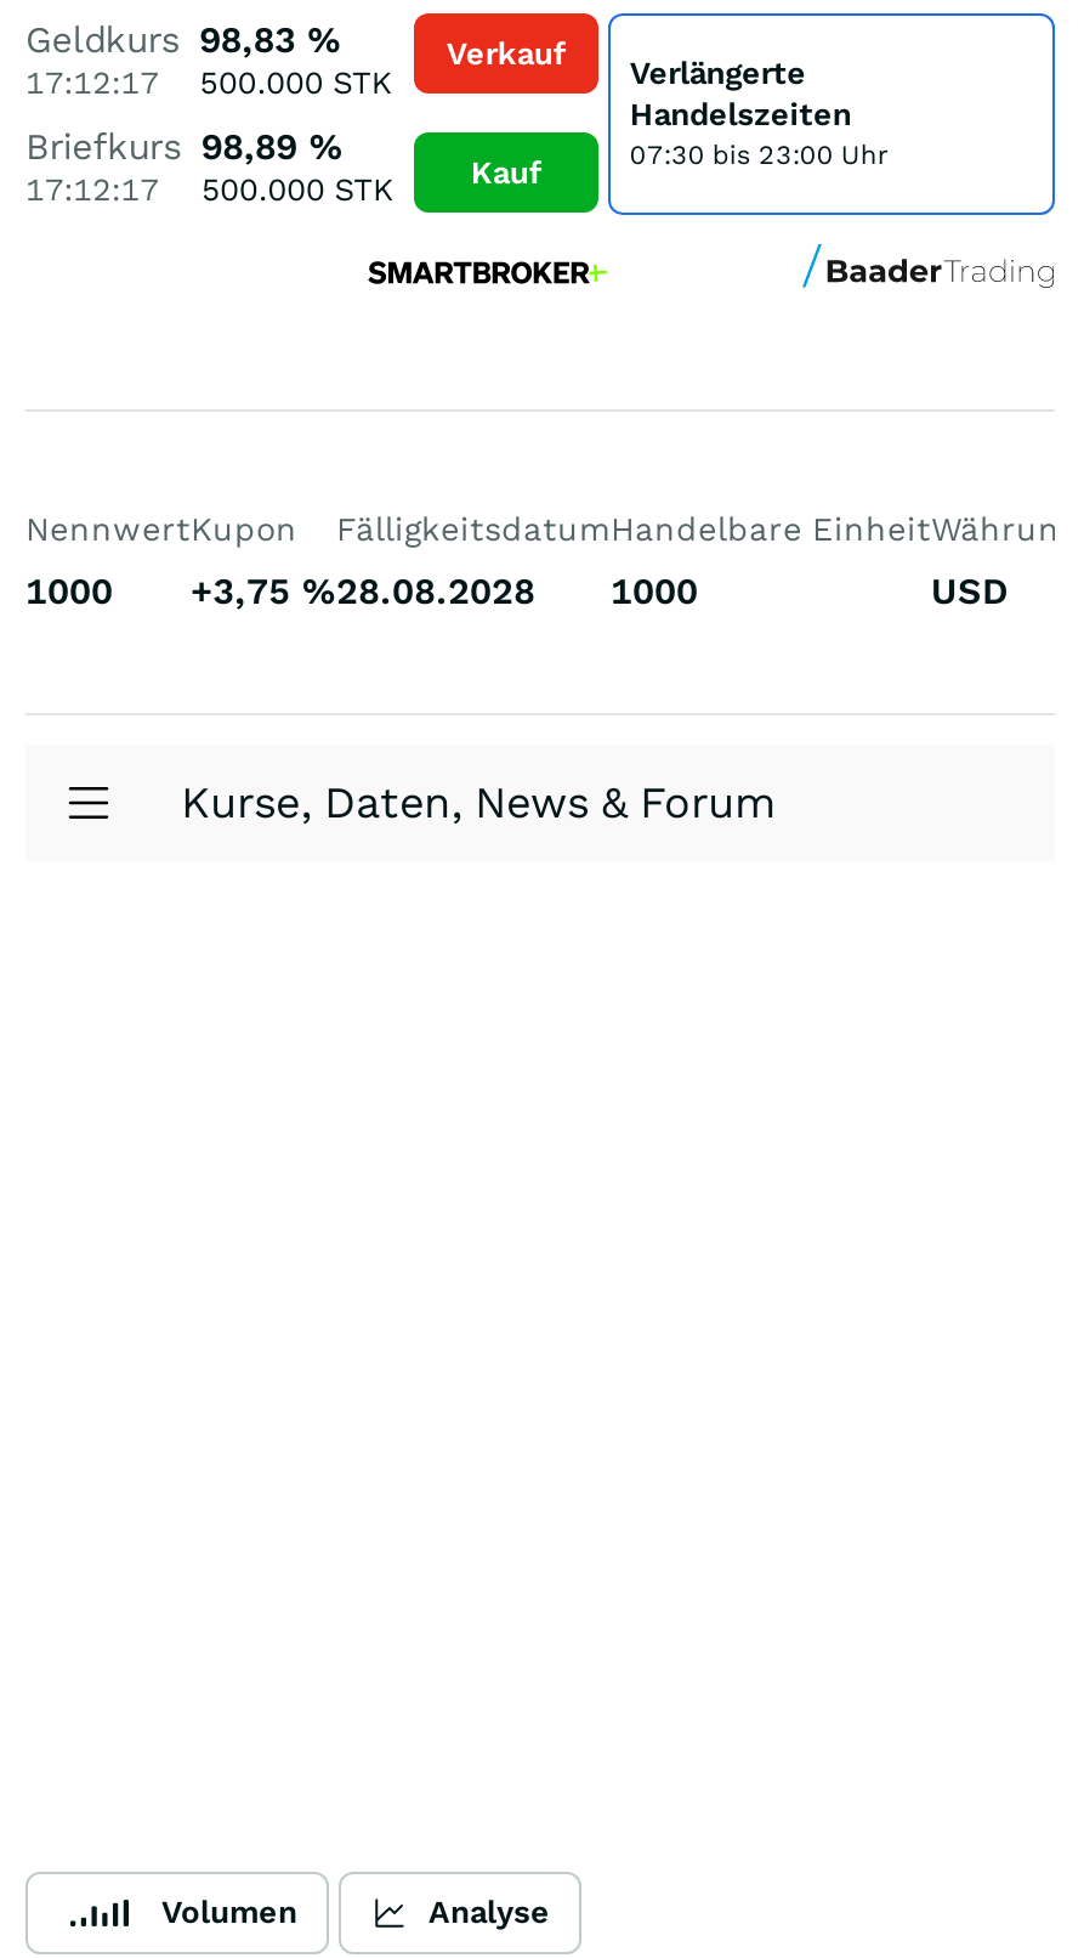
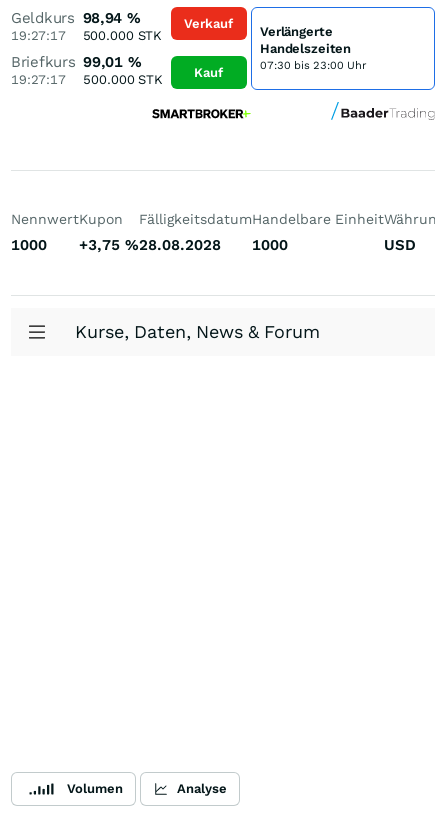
[25,18,341,62] Geldkurs 98,83 % -> [11,9,141,27] Geldkurs 98,94 %
[25,64,393,101] 17:12:17 500.000 STK -> [11,28,162,43] 19:27:17 500.000 STK
[25,125,342,169] Briefkurs 98,89 % -> [11,53,141,71] Briefkurs 99,01 %
[25,171,394,208] 17:12:17 500.000 STK -> [11,72,163,87] 19:27:17 500.000 STK

